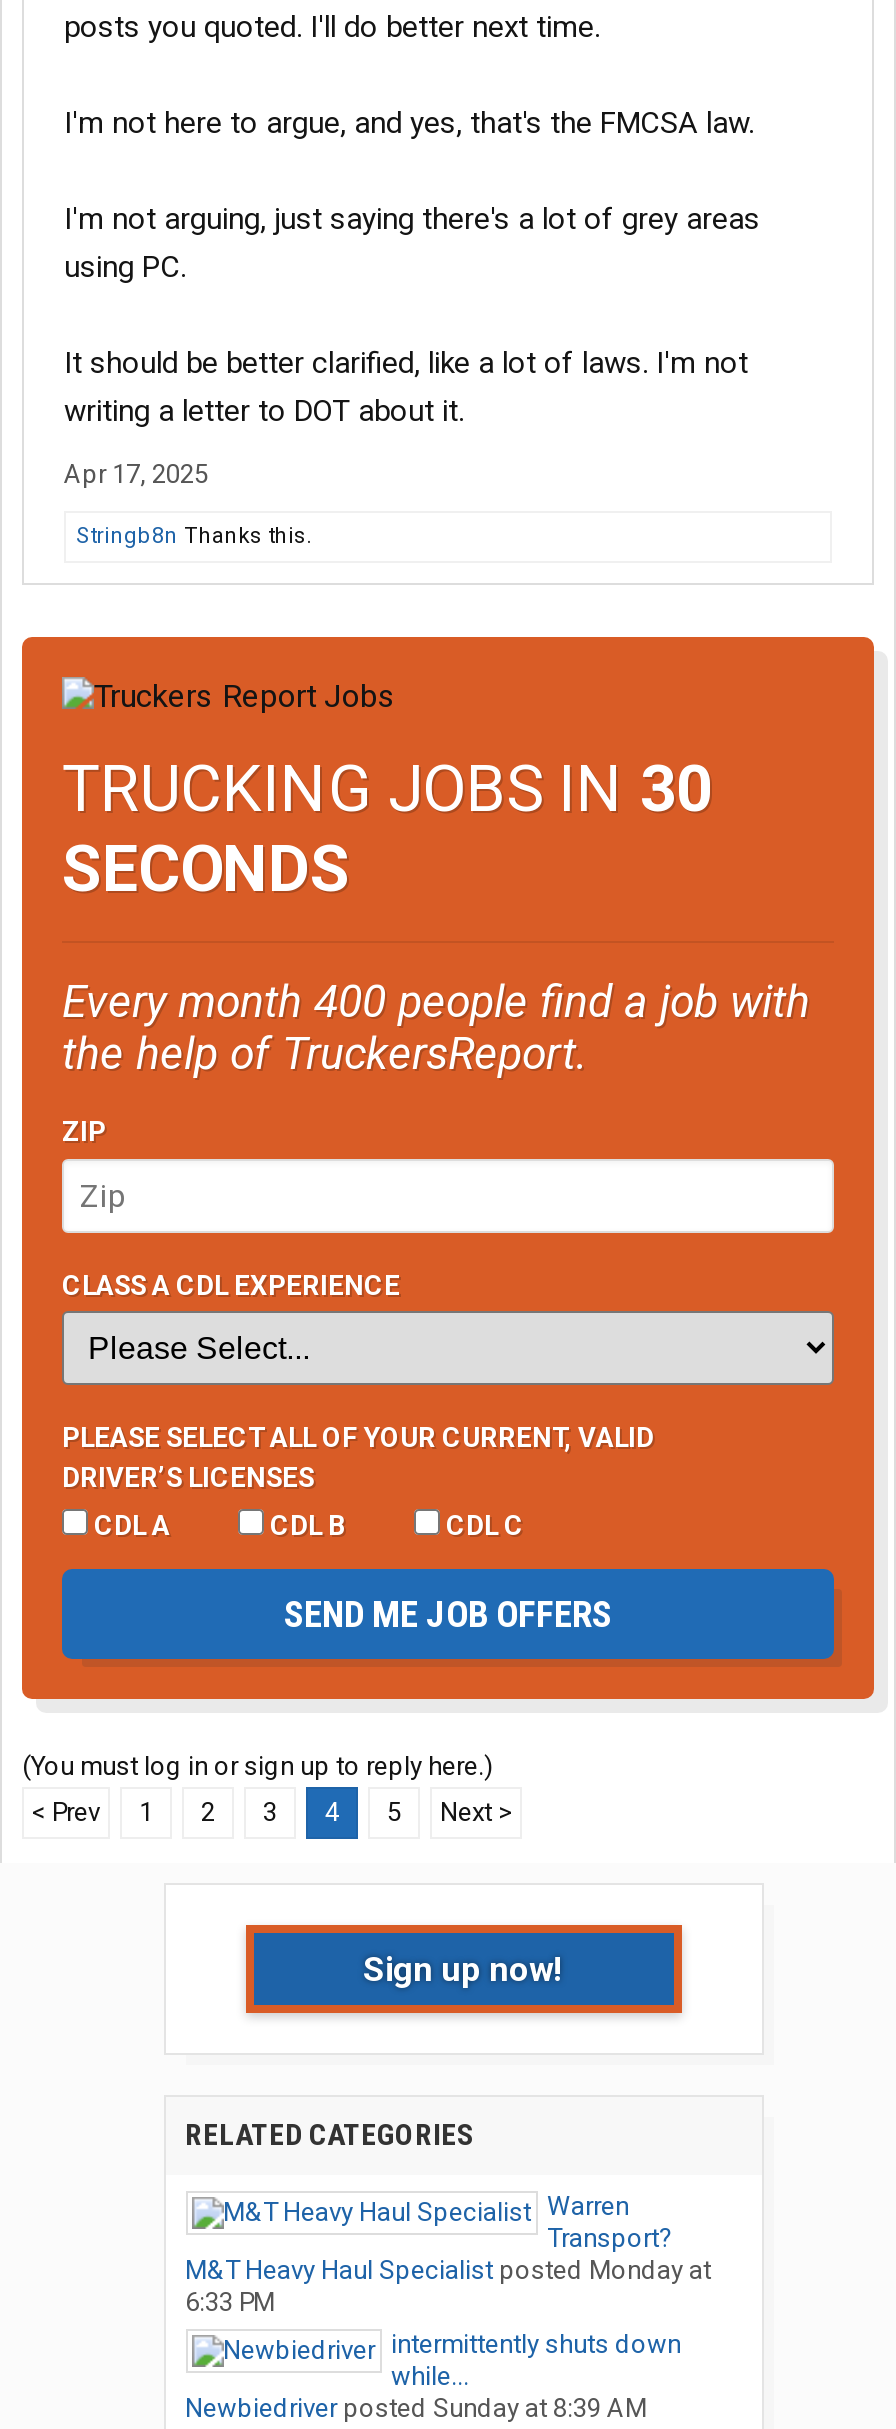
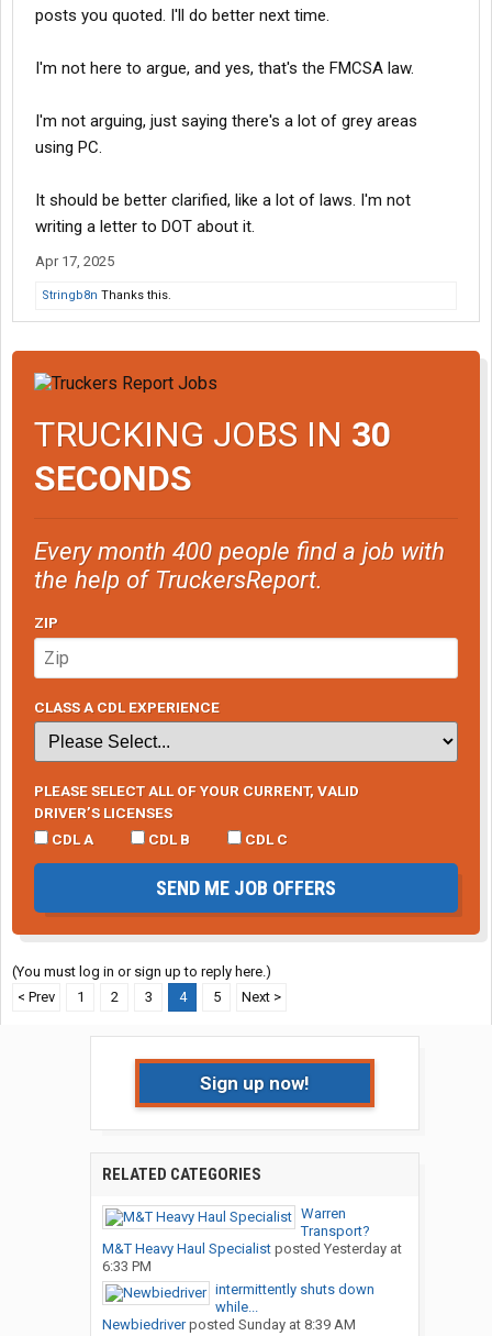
[185,2255,711,2285] M&T Heavy Haul Specialist posted Monday at -> [102,1240,401,1257] M&T Heavy Haul Specialist posted Yesterday at

